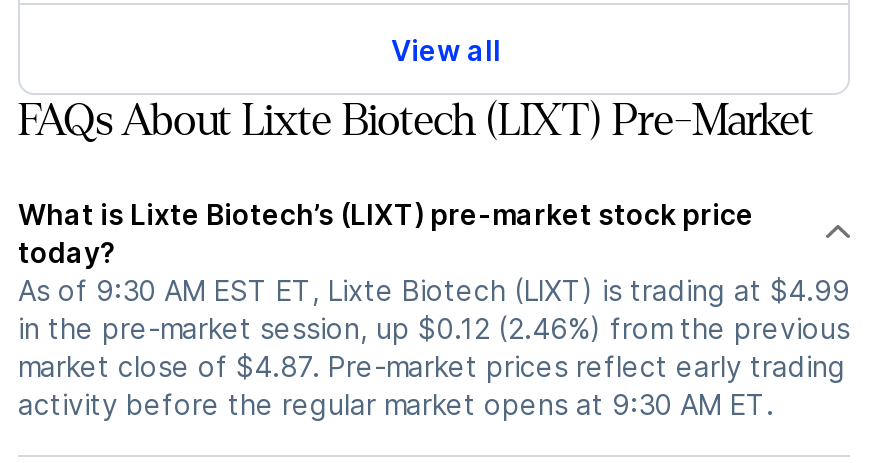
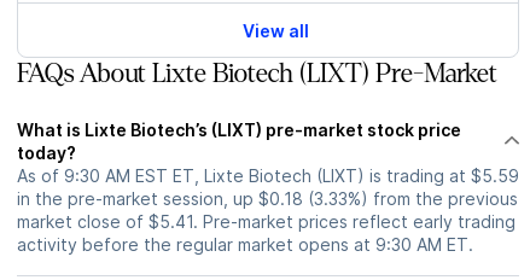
[18,273,850,307] As of 9:30 AM EST ET, Lixte Biotech (LIXT) is trading at $4.99 -> [17,165,519,186] As of 9:30 AM EST ET, Lixte Biotech (LIXT) is trading at $5.59
[18,311,850,345] in the pre-market session, up $0.12 (2.46%) from the previous -> [17,188,518,209] in the pre-market session, up $0.18 (3.33%) from the previous
[18,349,846,383] market close of $4.87. Pre-market prices reflect early trading -> [17,211,516,232] market close of $5.41. Pre-market prices reflect early trading

